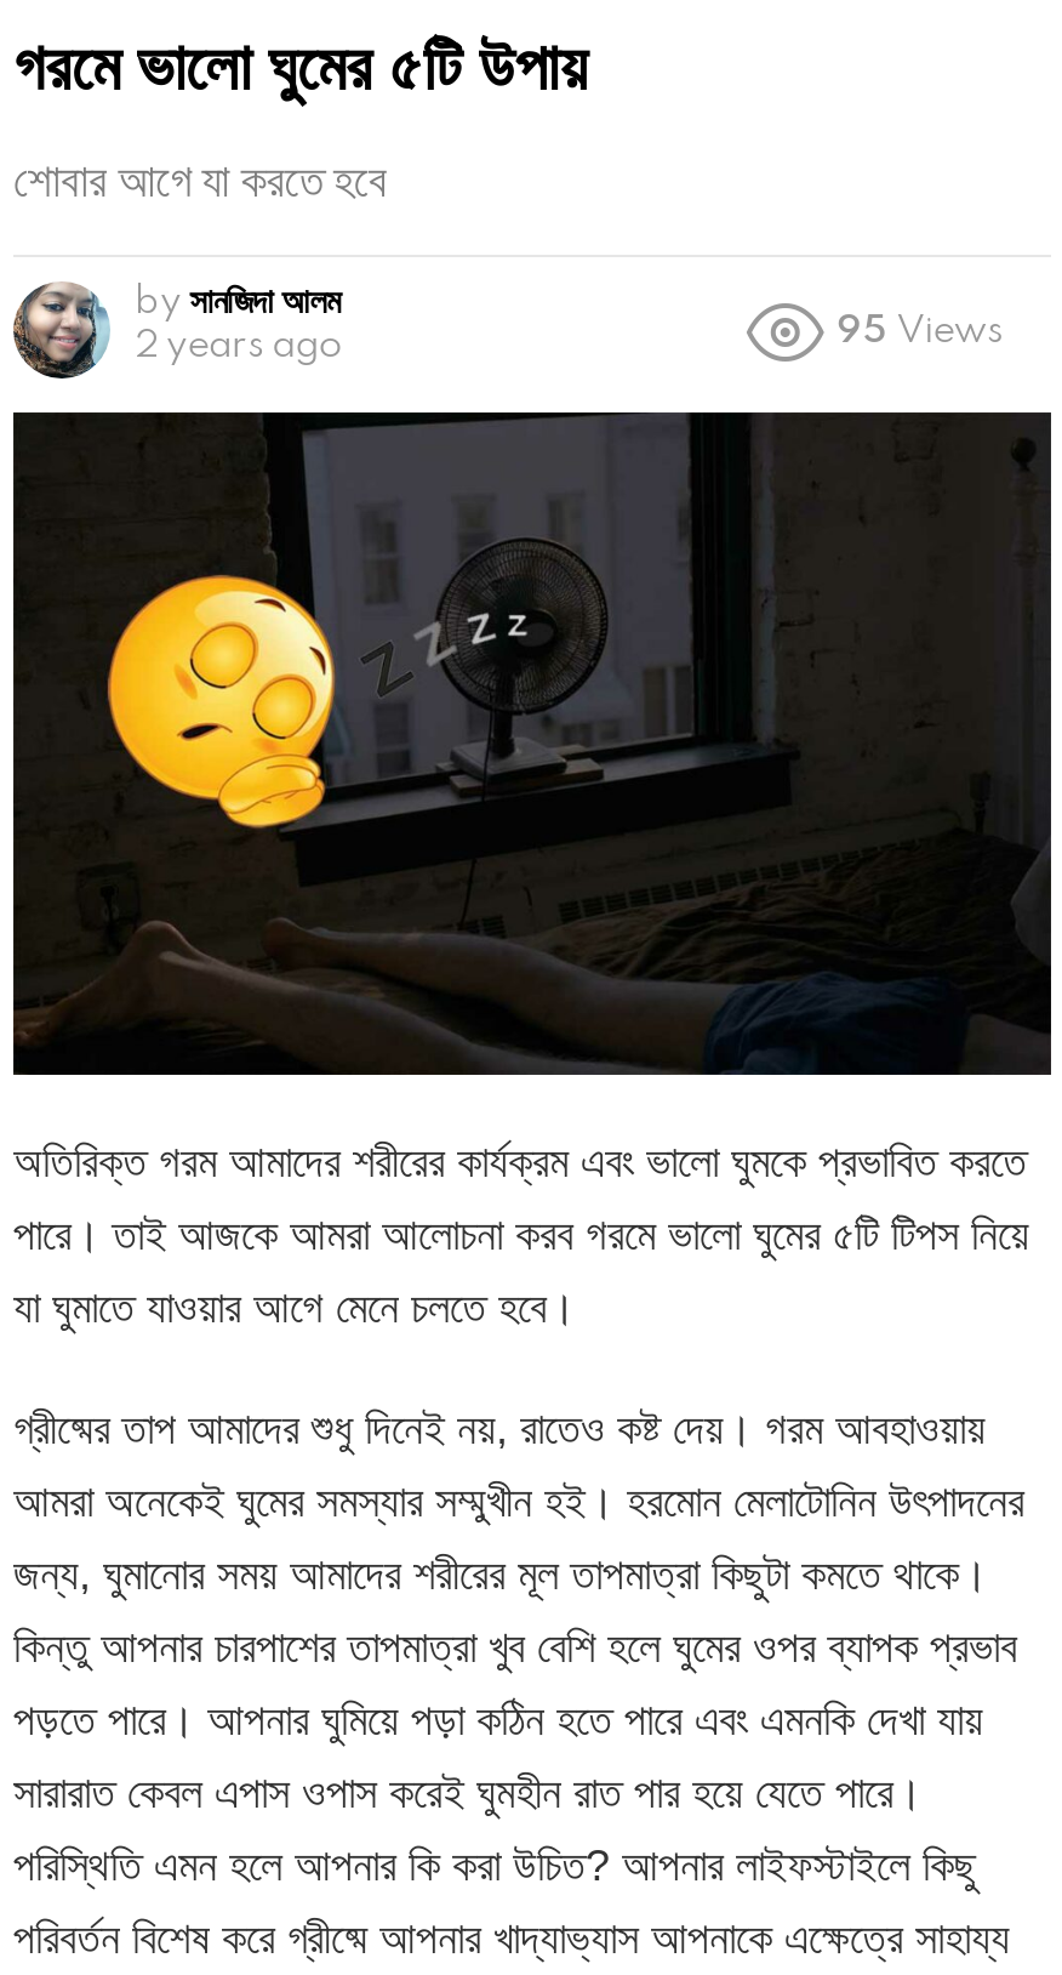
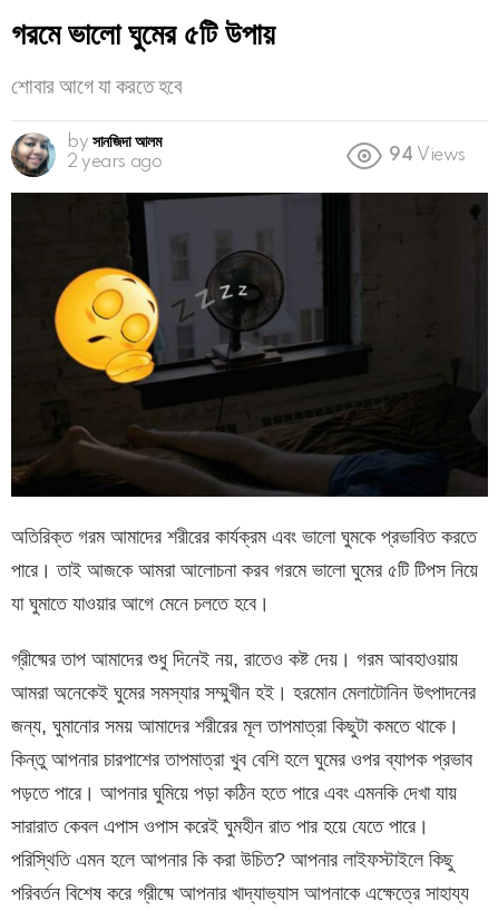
[837,312,1003,351] 95 Views -> [389,146,466,164] 94 Views

